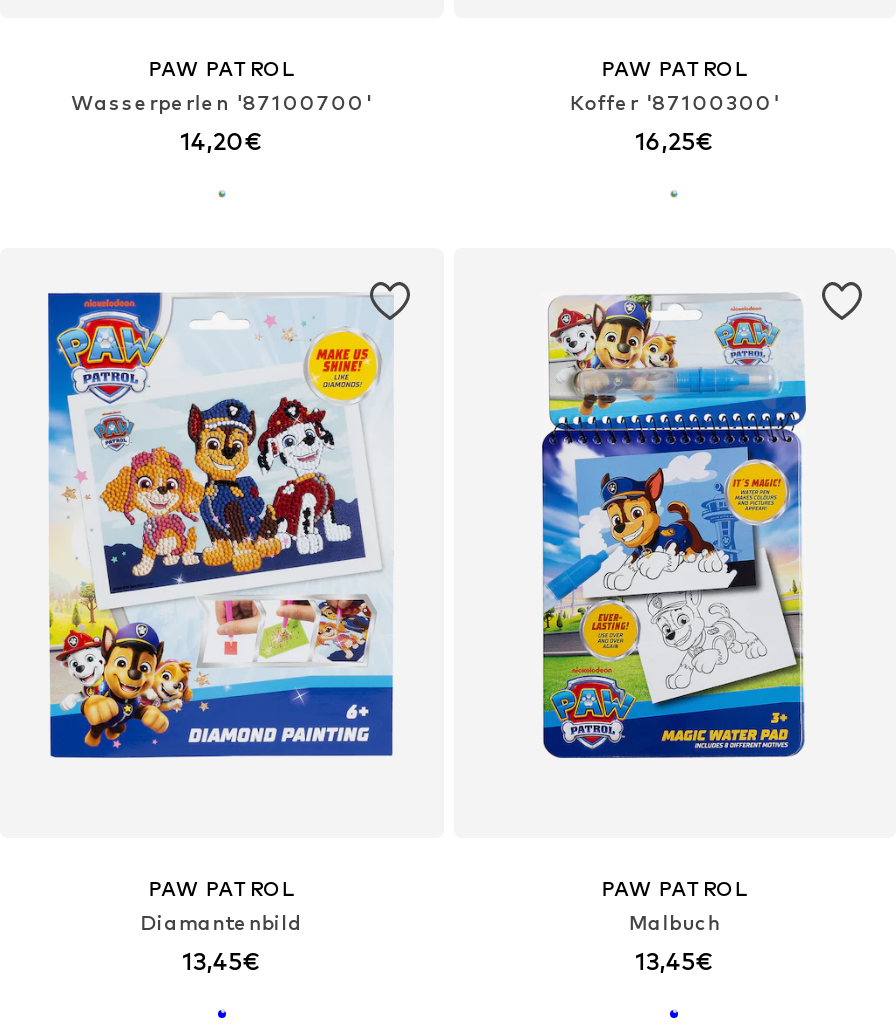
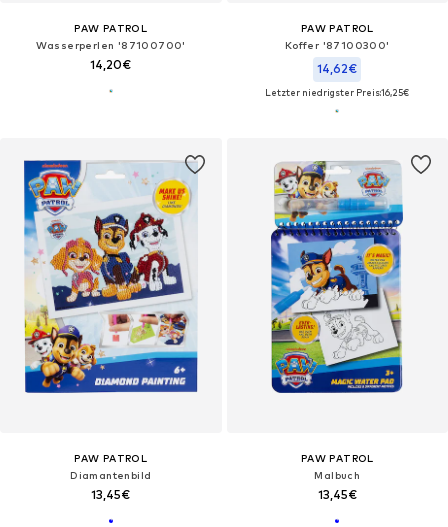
[636,127,714,157] 16,25€ -> [265,61,409,98] 14,62€ | Letzter niedrigster Preis:16,25€

